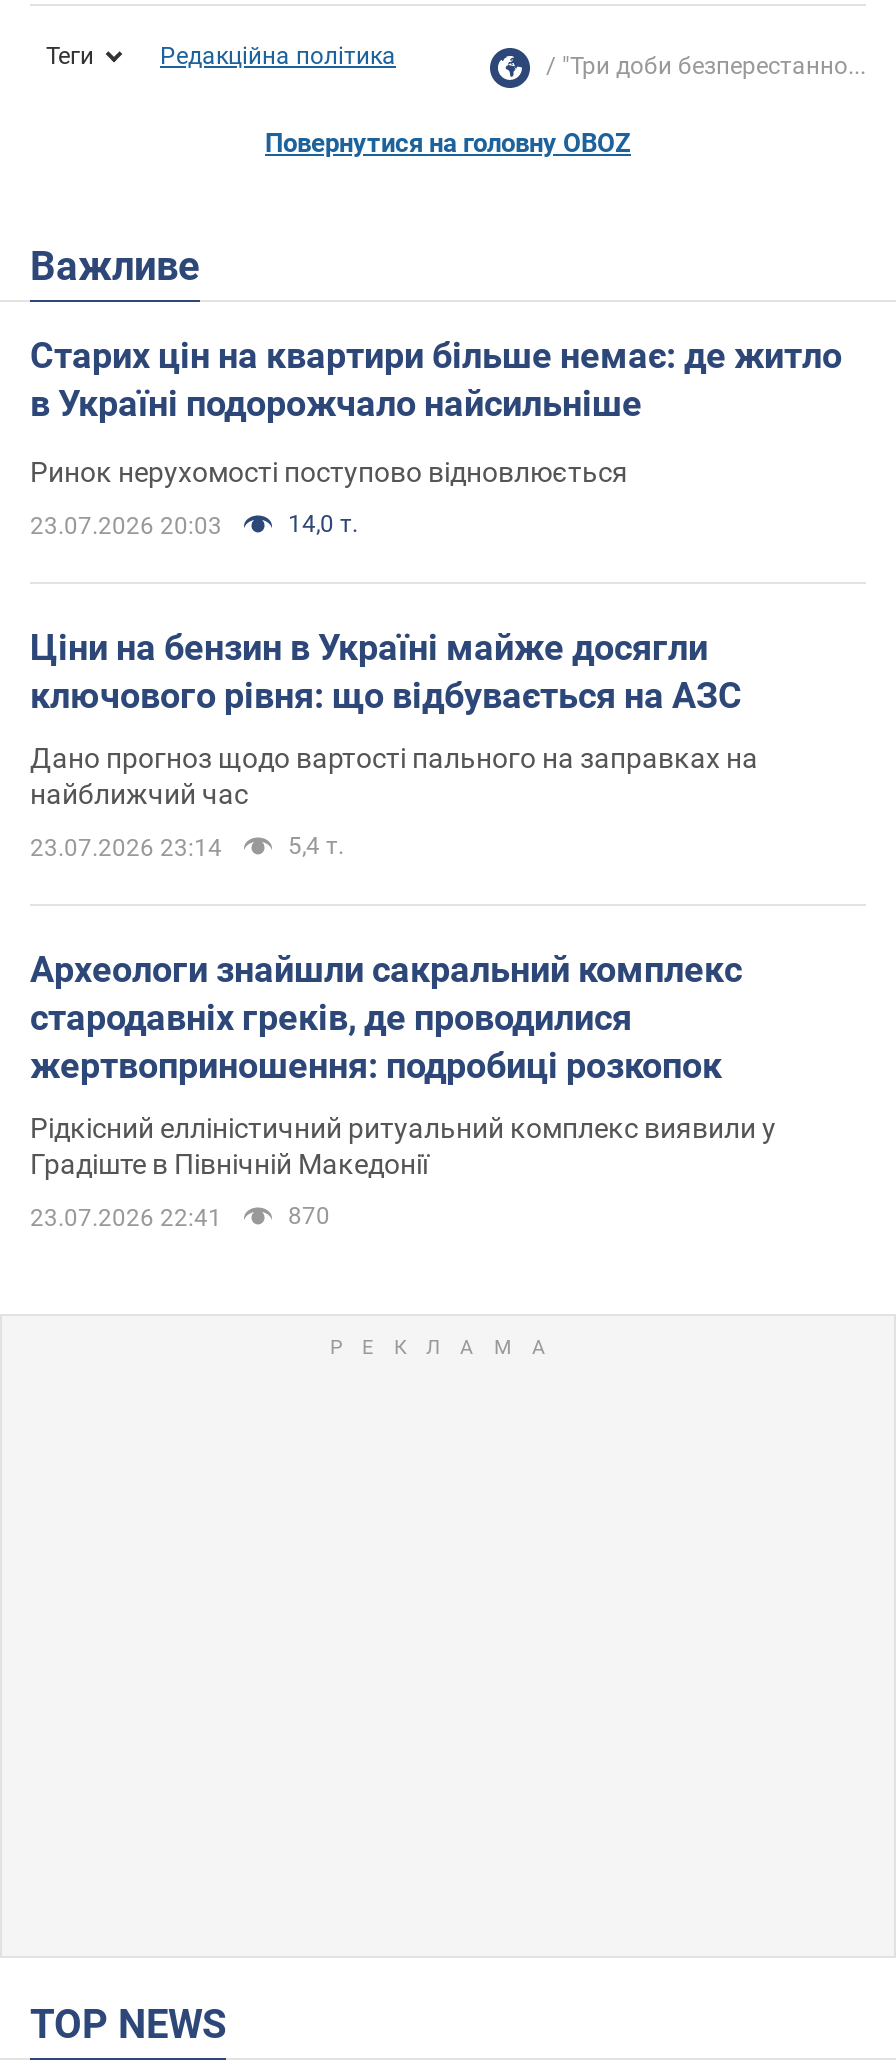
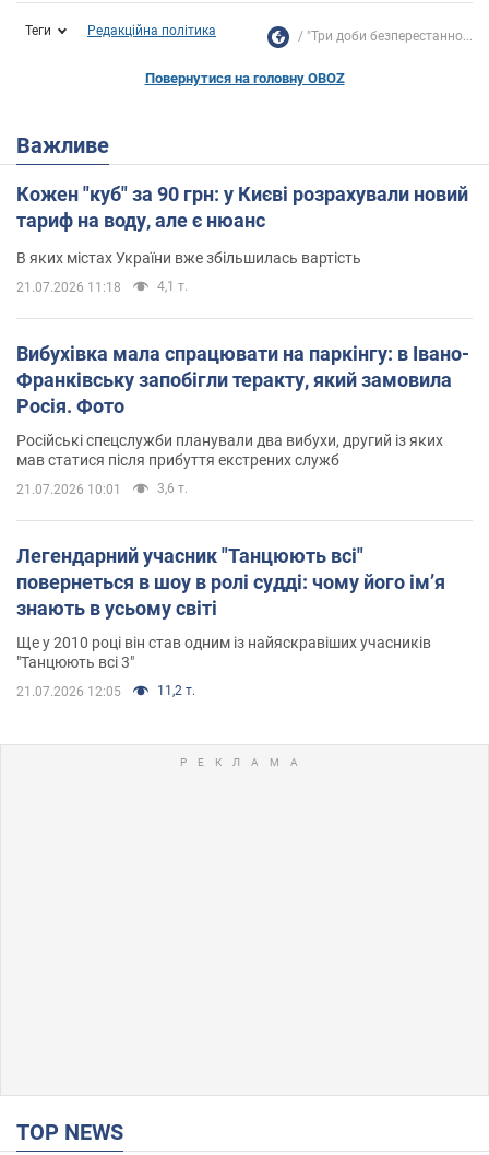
[30,334,842,424] Старих цін на квартири більше немає: де житло | в Україні подорожчало найсильніше -> [16,183,468,232] Кожен "куб" за 90 грн: у Києві розрахували новий | тариф на воду, але є нюанс
[30,456,628,488] Ринок нерухомості поступово відновлюється -> [16,249,361,267] В яких містах України вже збільшилась вартість
[30,510,358,540] 23.07.2026 20:03 | 14,0 т. -> [16,279,188,295] 21.07.2026 11:18 | 4,1 т.
[30,626,742,716] Ціни на бензин в Україні майже досягли | ключового рівня: що відбувається на АЗС -> [16,342,469,418] Вибухівка мала спрацювати на паркінгу: в Івано- | Франківську запобігли теракту, який замовила | Росія. Фото
[30,742,758,810] Дано прогноз щодо вартості пального на заправках на | найближчий час -> [16,432,443,469] Російські спецслужби планували два вибухи, другий із яких | мав статися після прибуття екстрених служб
[30,832,344,862] 23.07.2026 23:14 | 5,4 т. -> [16,481,188,497] 21.07.2026 10:01 | 3,6 т.
[30,948,742,1086] Археологи знайшли сакральний комплекс | стародавніх греків, де проводилися | жертвоприношення: подробиці розкопок -> [16,544,445,620] Легендарний учасник "Танцюють всі" | повернеться в шоу в ролі судді: чому його імʼя | знають в усьому світі
[30,1112,776,1180] Рідкісний елліністичний ритуальний комплекс виявили у | Градіште в Північній Македонії -> [16,634,431,671] Ще у 2010 році він став одним із найяскравіших учасників | "Танцюють всі 3"
[30,1202,330,1232] 23.07.2026 22:41 | 870 -> [16,683,195,700] 21.07.2026 12:05 | 11,2 т.

